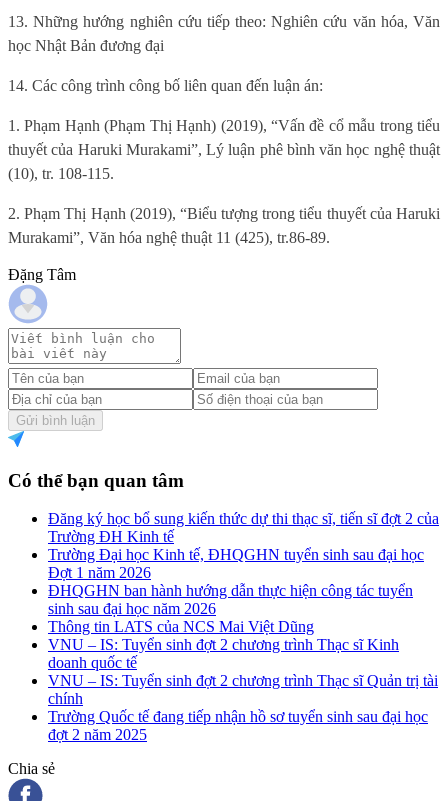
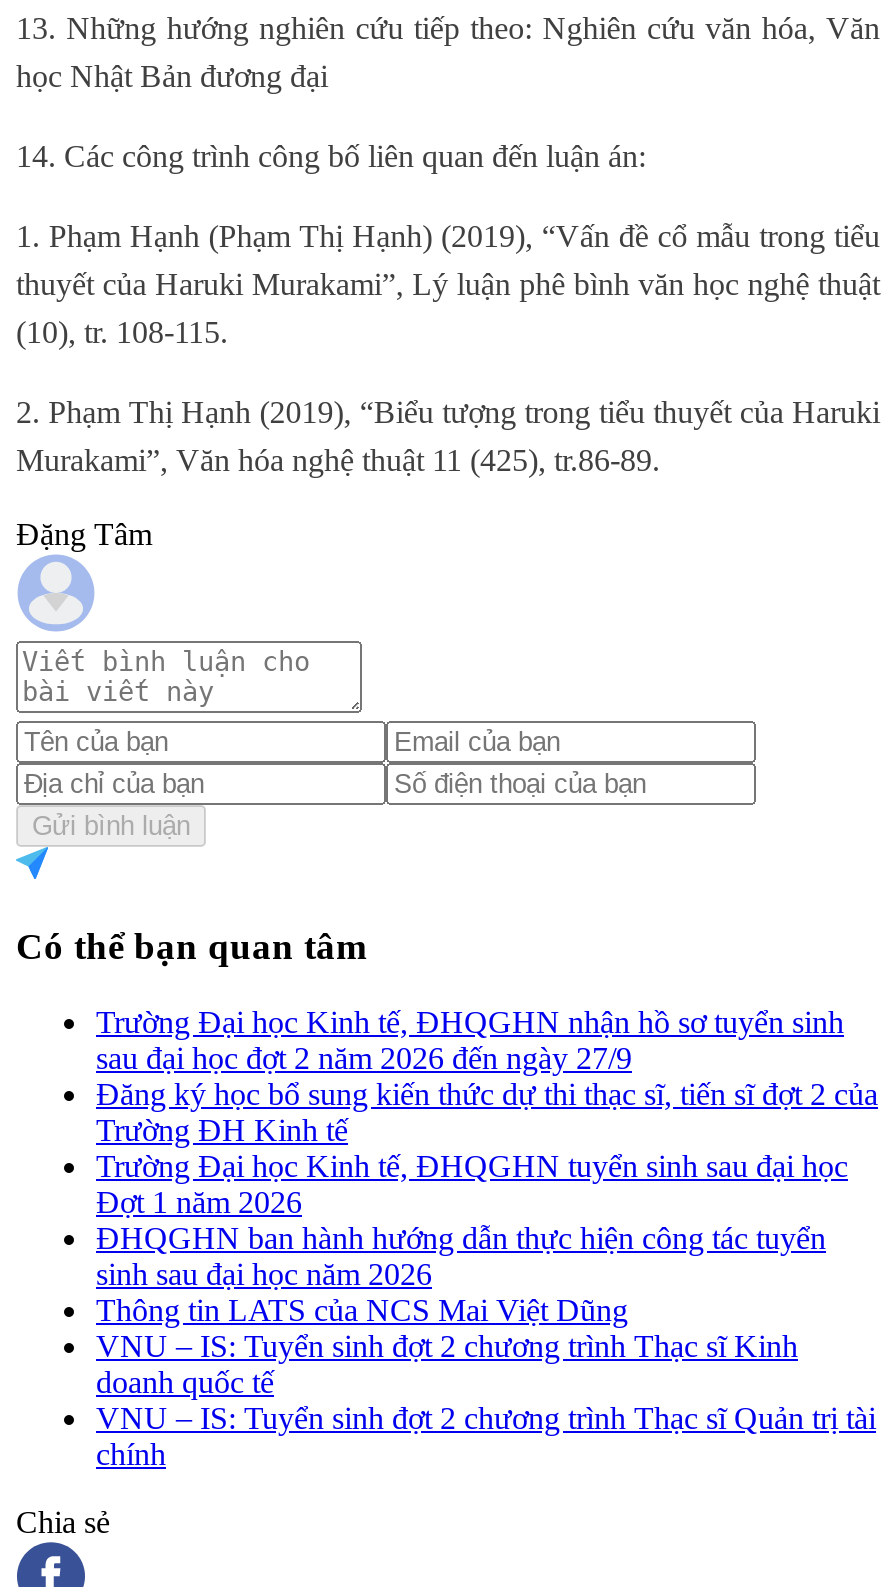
none -> [96,1005,844,1075] Trường Đại học Kinh tế, ĐHQGHN nhận hồ sơ tuyển sinh | sau đại học đợt 2 năm 2026 đến ngày 27/9
moved [48,510,439,707] -> [96,1077,878,1471]: Đăng ký học bổ sung kiến thức dự thi thạc sĩ, tiến sĩ đợt 2 của | Trường ĐH Kinh tế | Trường Đại học Kinh tế, ĐHQGHN tuyển sinh sau đại học | ... | VNU – IS: Tuyển sinh đợt 2 chương trình Thạc sĩ Quản trị tài | chính
[48,708,428,743] Trường Quốc tế đang tiếp nhận hồ sơ tuyển sinh sau đại học | đợt 2 năm 2025 -> none

